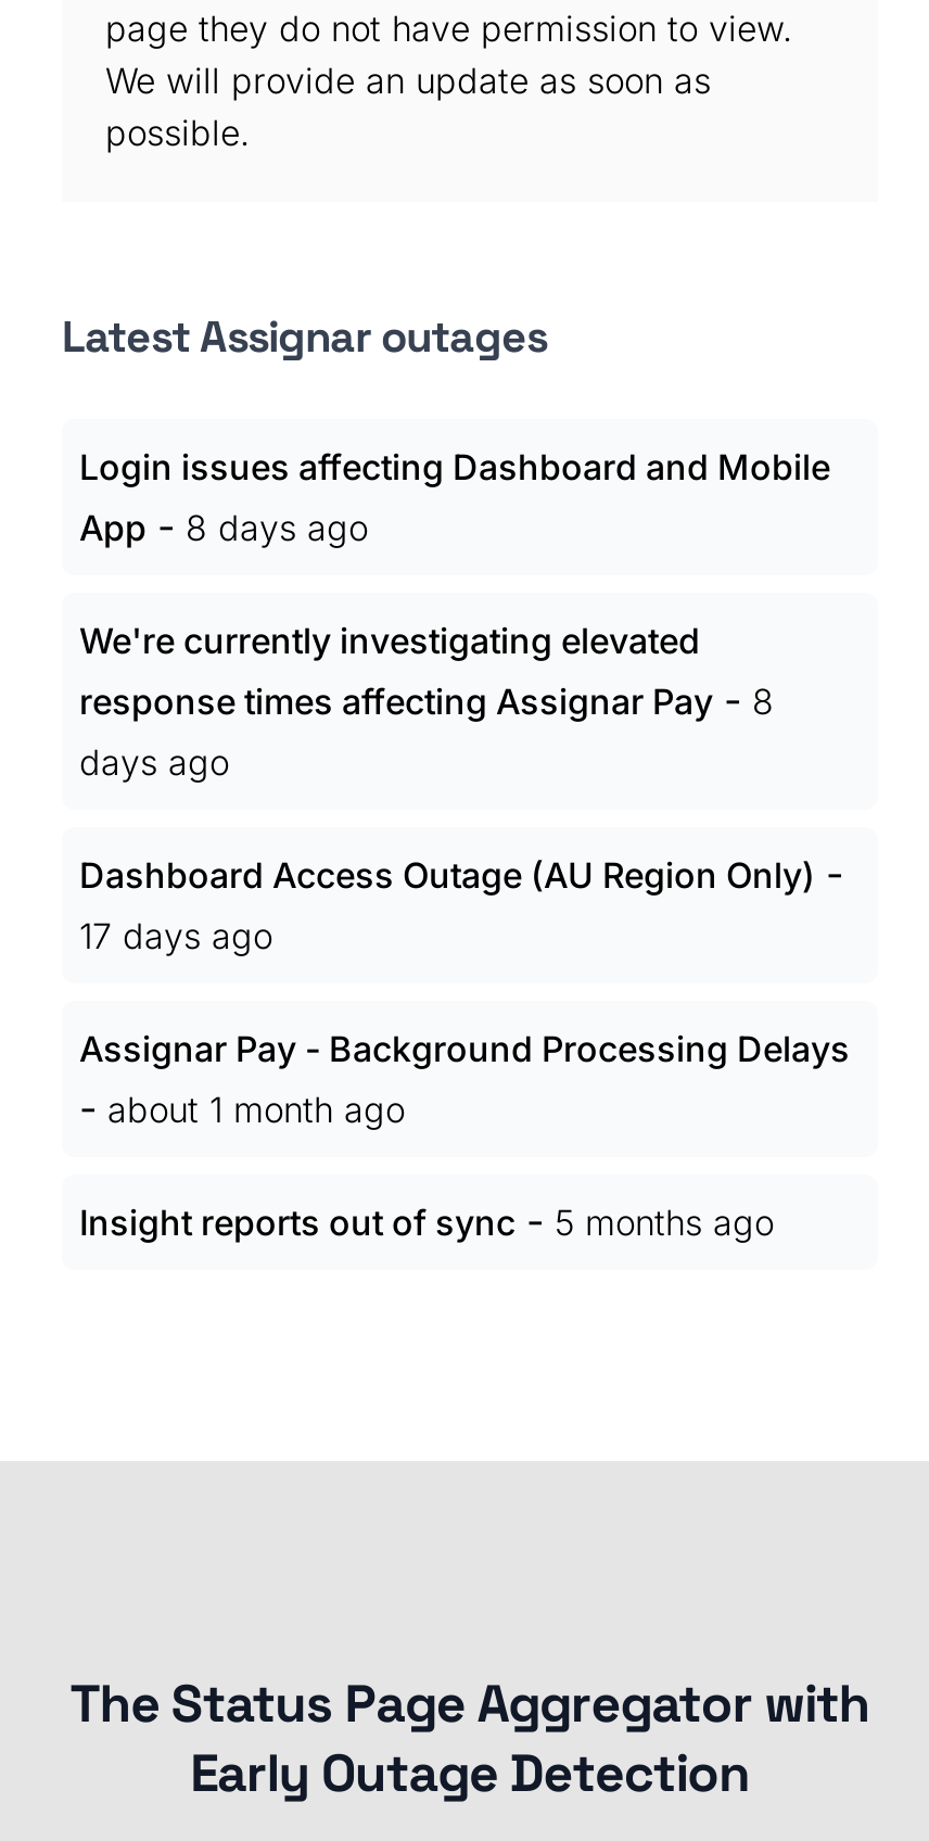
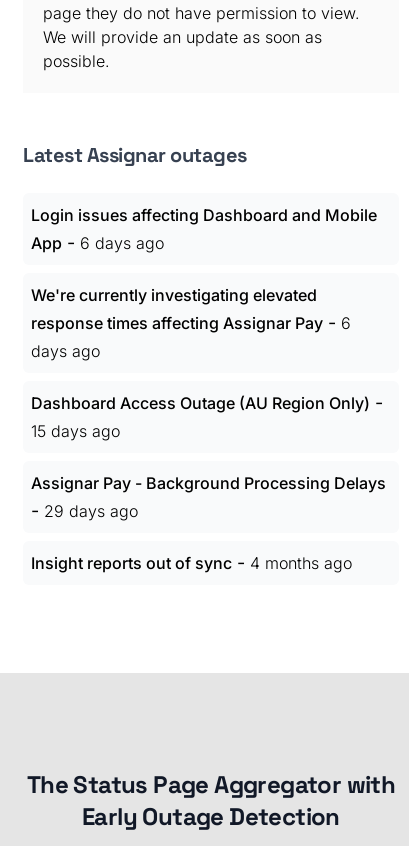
[79,504,368,549] App - 8 days ago -> [31,232,164,253] App - 6 days ago
[79,677,774,723] response times affecting Assignar Pay - 8 -> [31,312,351,333] response times affecting Assignar Pay - 6
[79,914,272,957] 17 days ago -> [31,421,120,441] 15 days ago
[79,1085,405,1131] - about 1 month ago -> [31,500,138,521] - 29 days ago
[79,1198,774,1244] Insight reports out of sync - 5 months ago -> [31,552,352,573] Insight reports out of sync - 4 months ago

